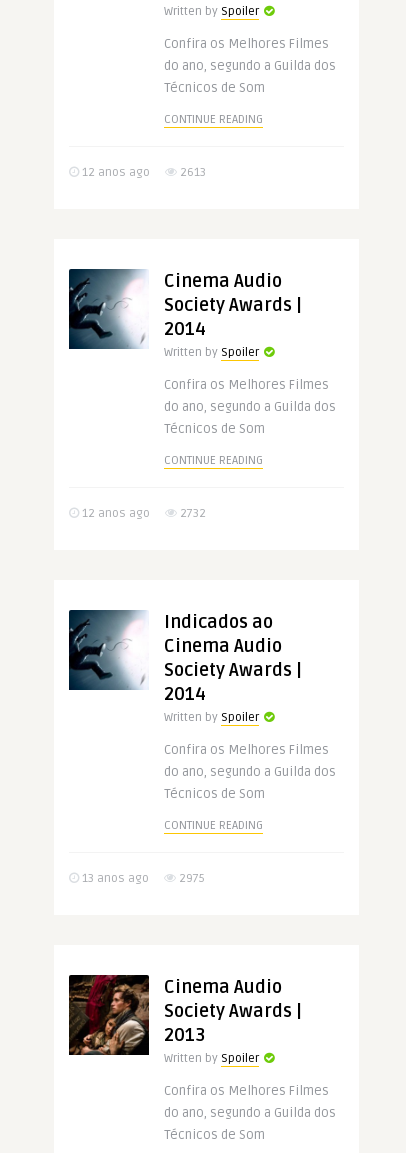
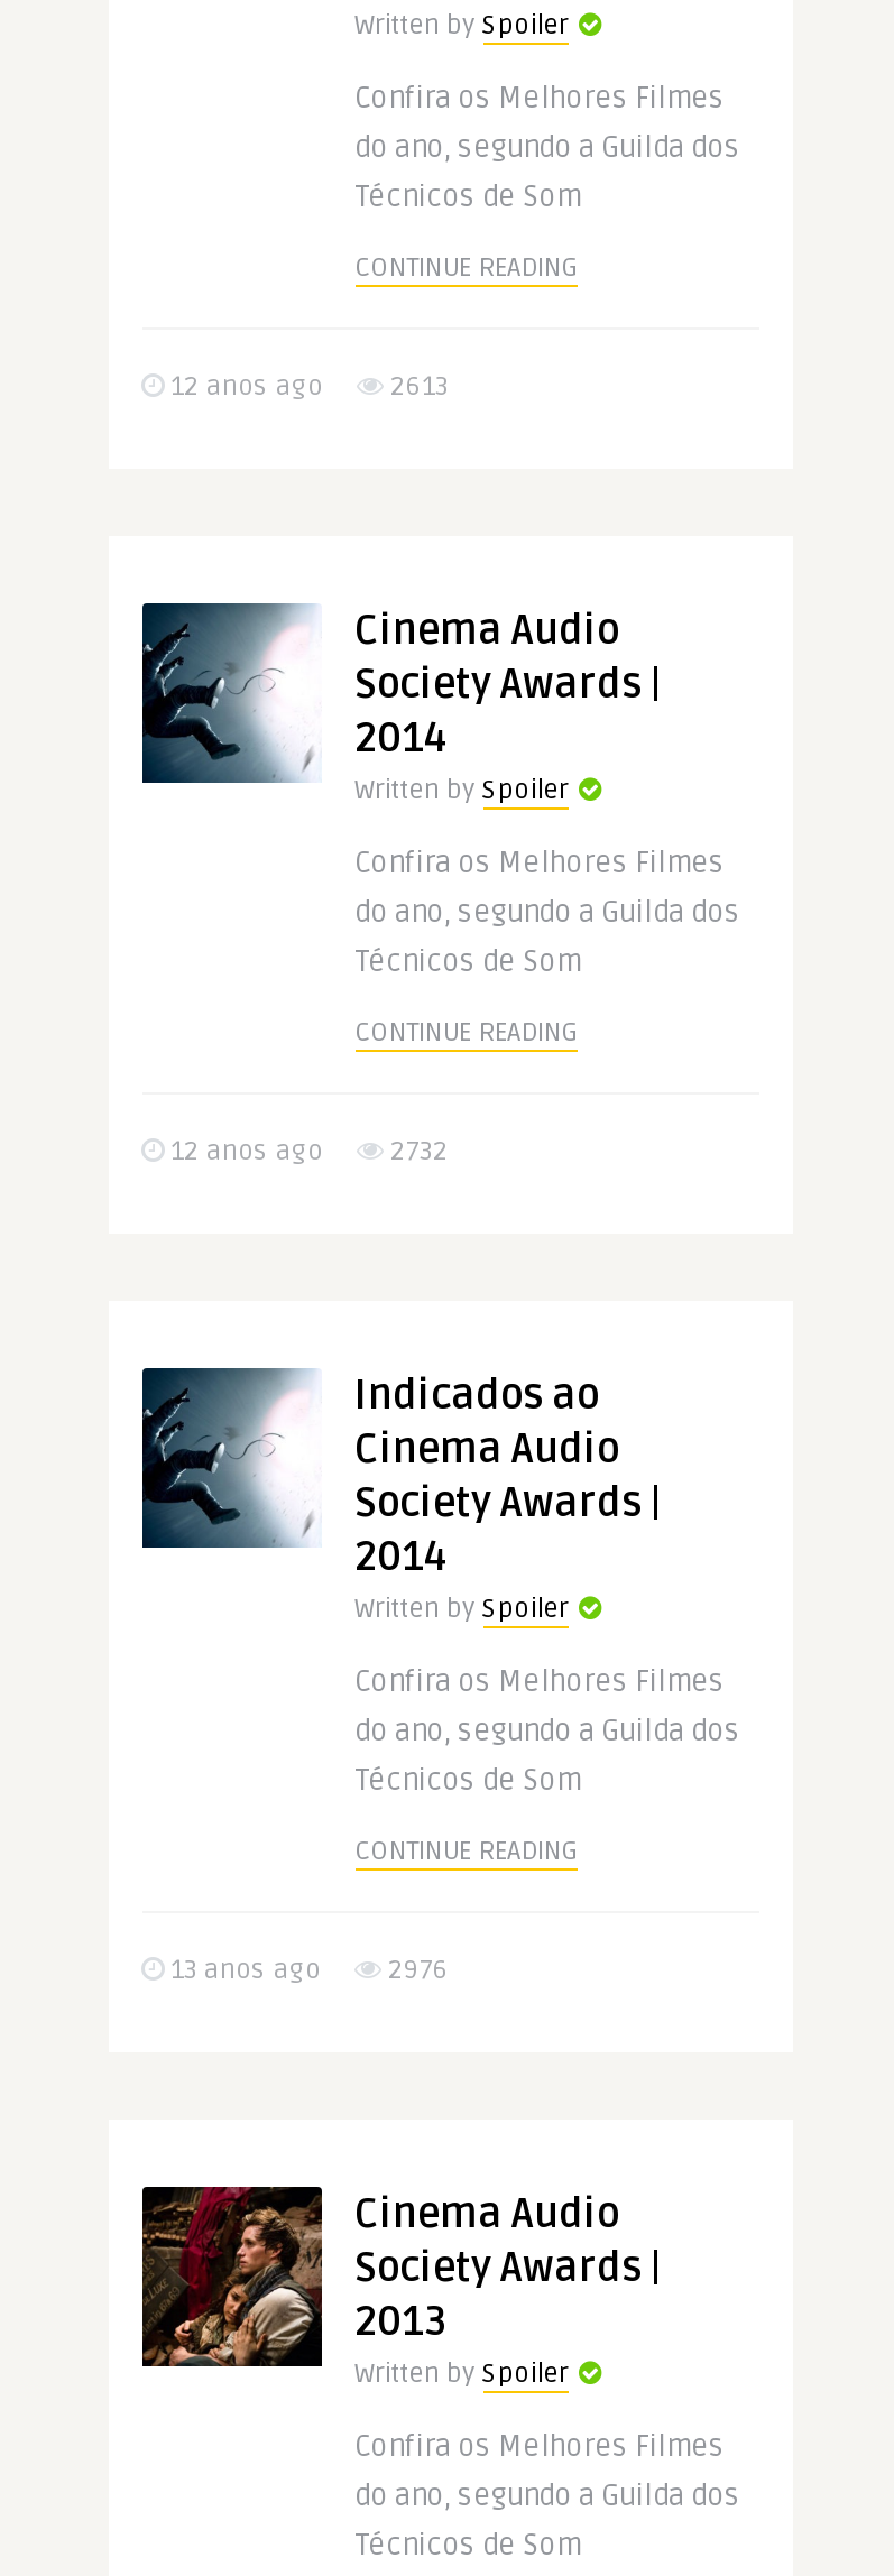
[78,871,204,886] 13 anos ago 2975 -> [164,1954,449,1987] 13 anos ago 2976

